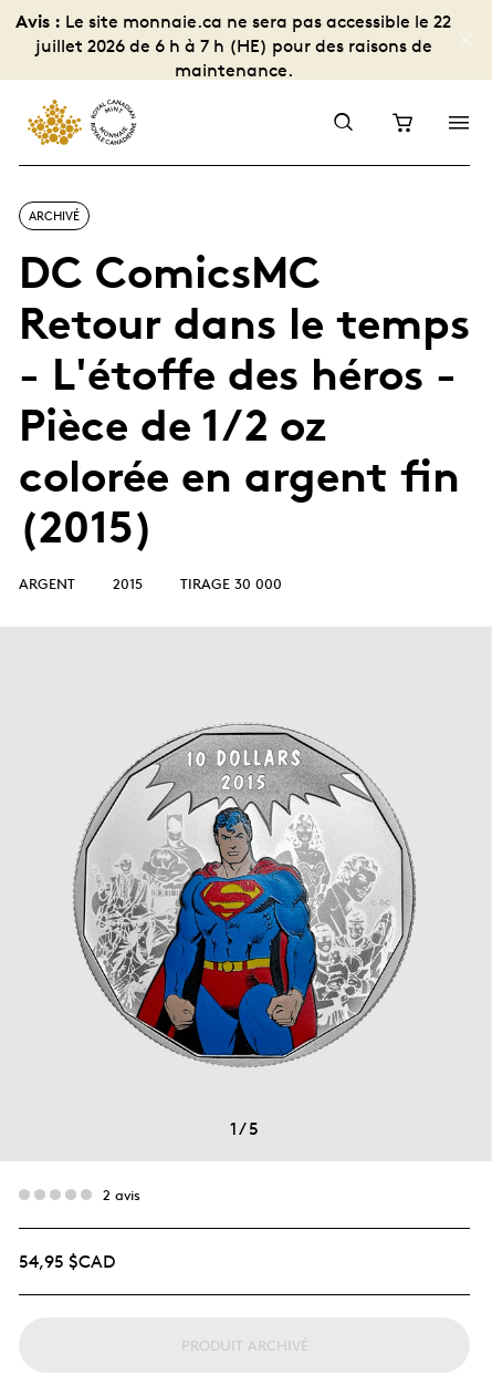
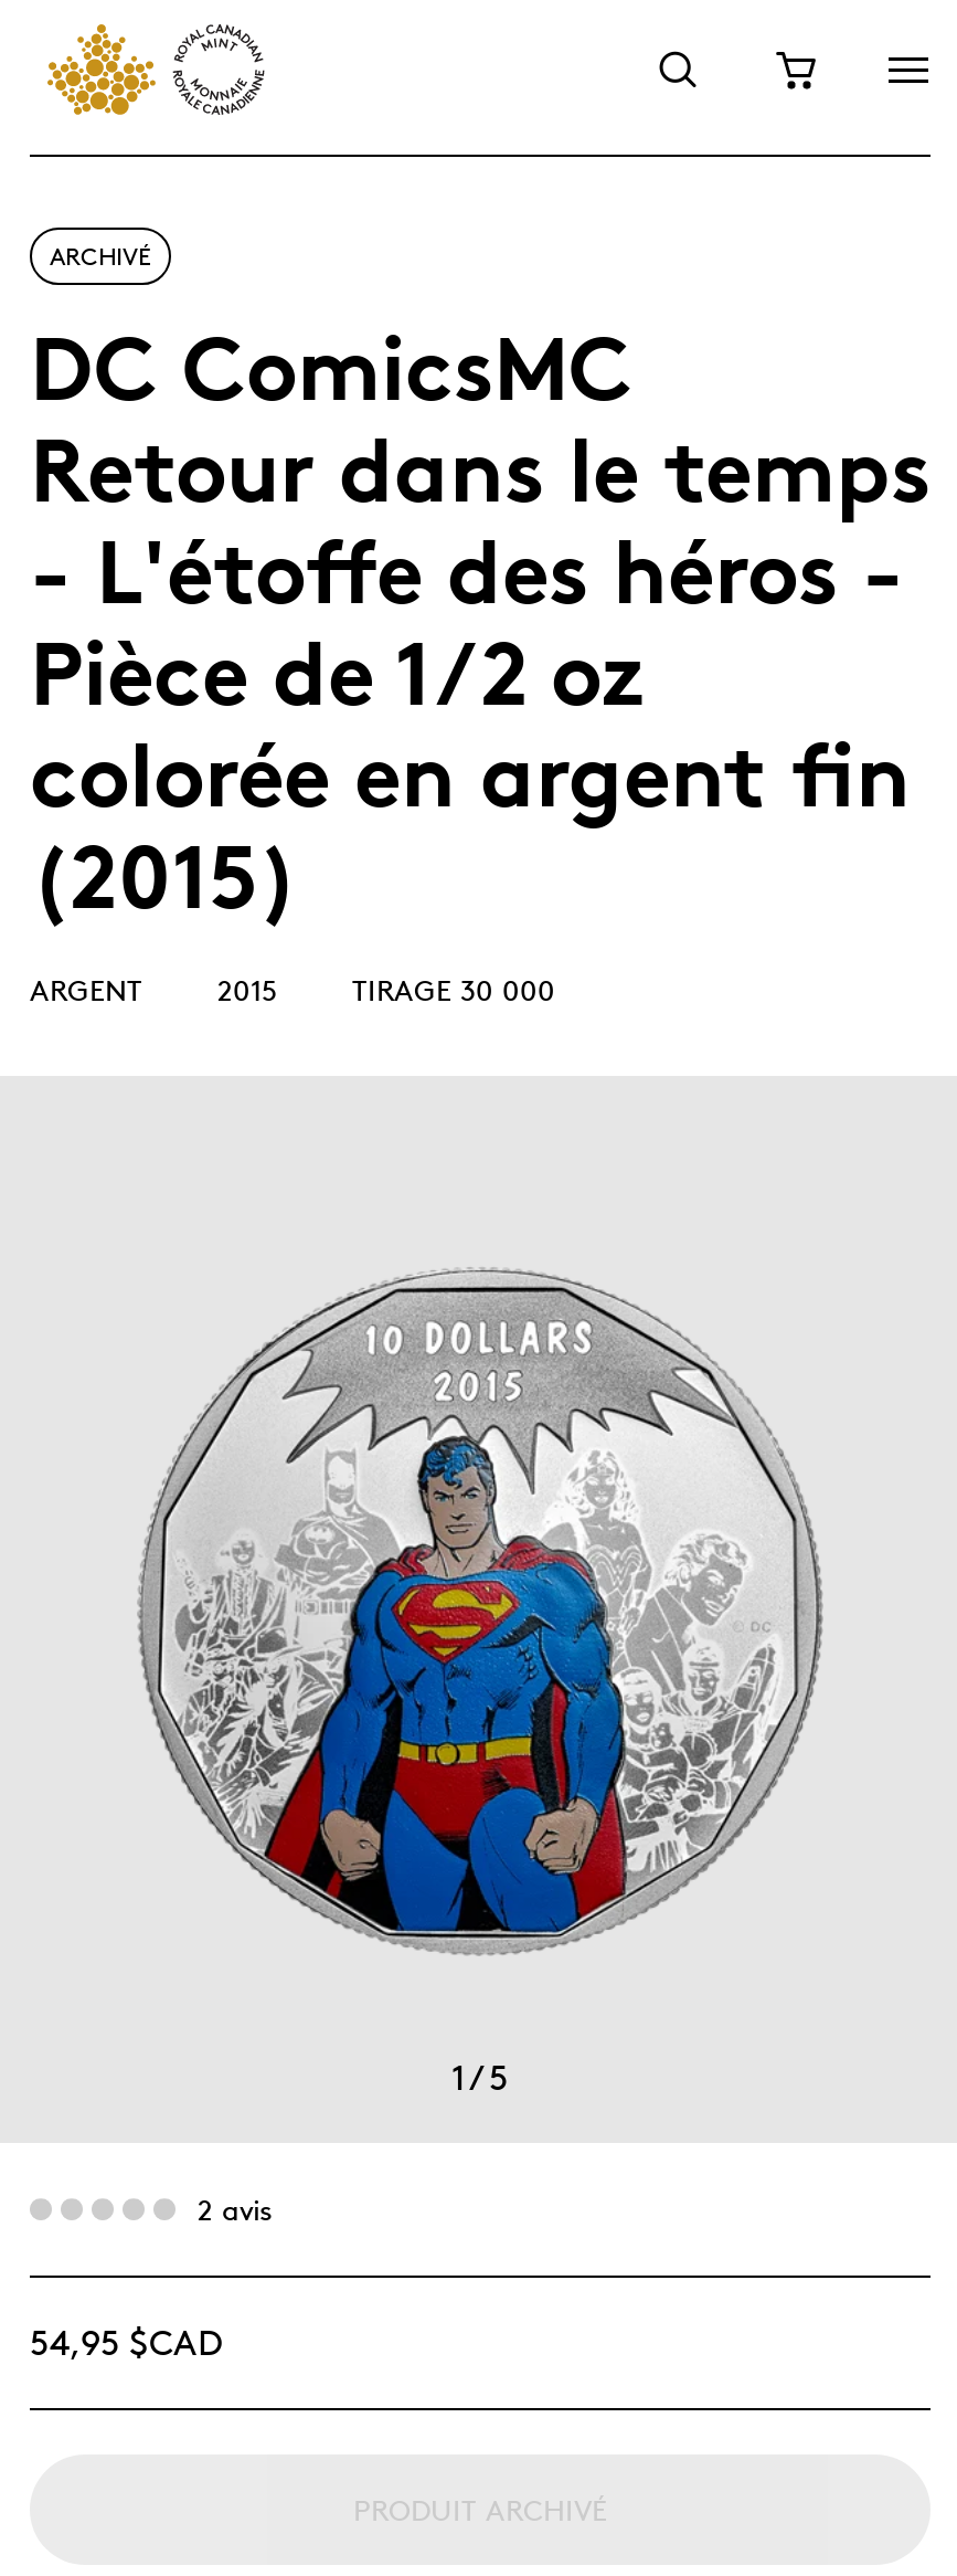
[15,10,451,81] Avis : Le site monnaie.ca ne sera pas accessible le 22 | juillet 2026 de 6 h à 7 h (HE) pour des raisons de | maintenance. -> none

